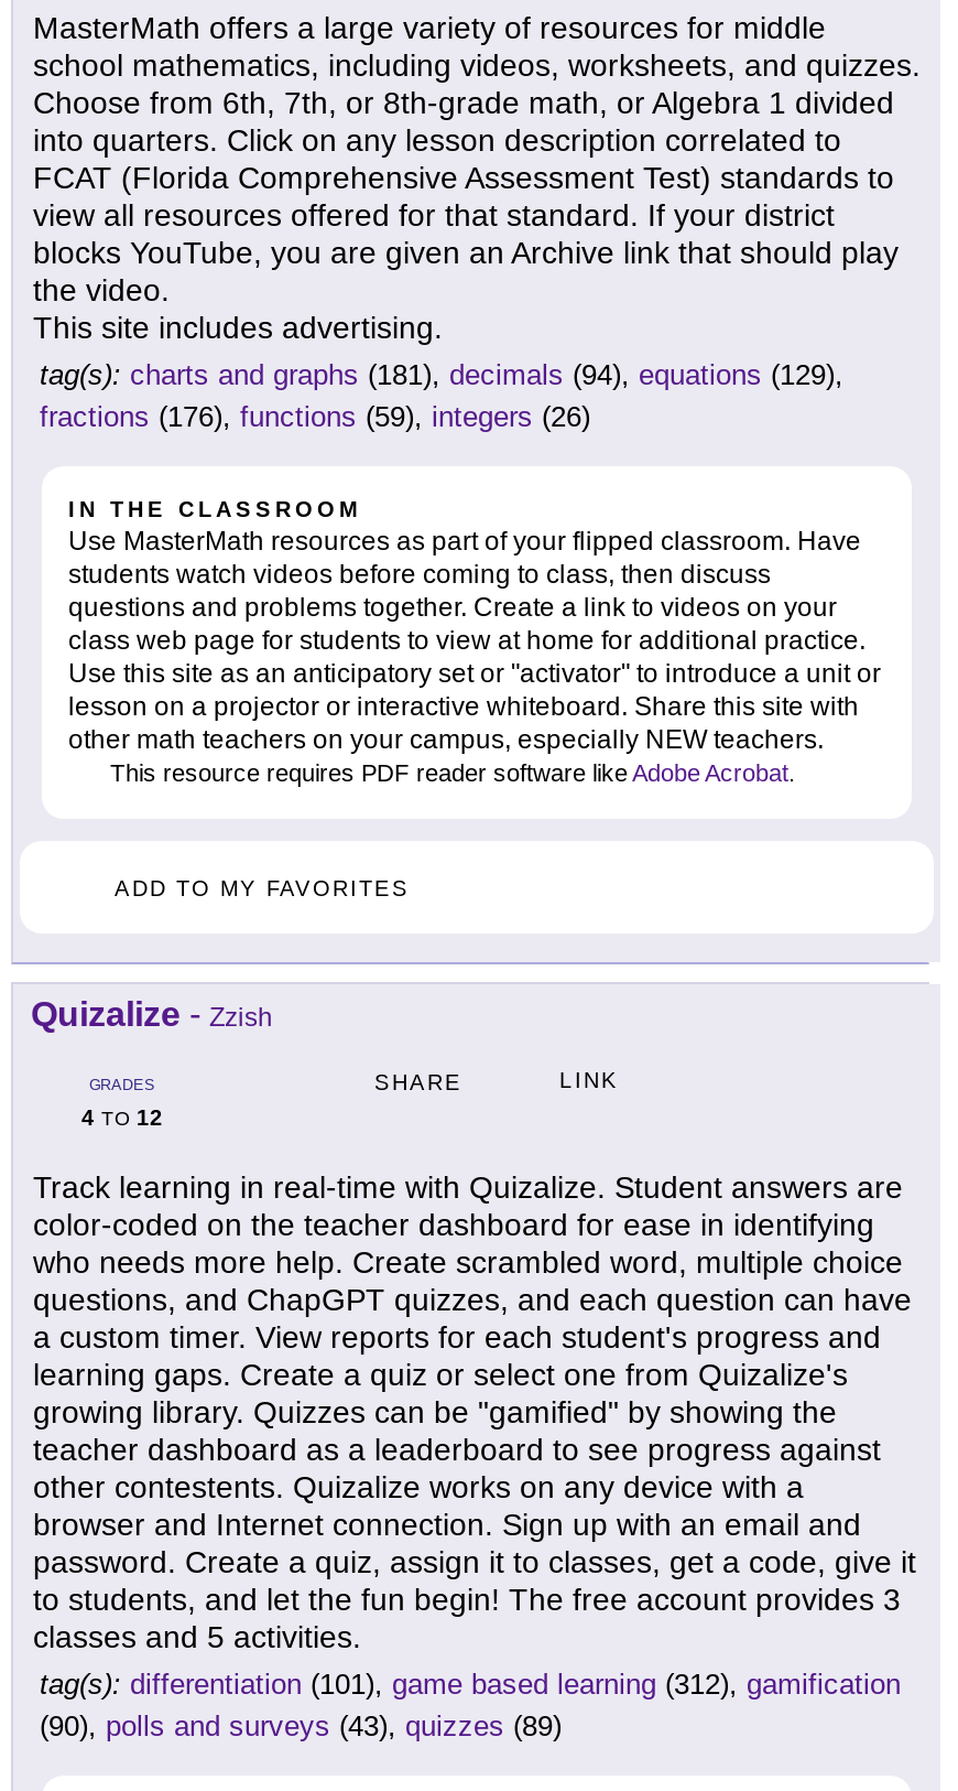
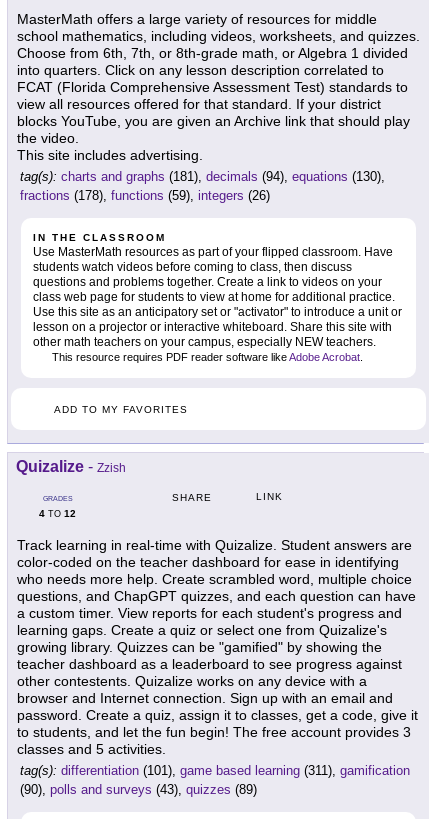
[40,358,843,391] tag(s): charts and graphs (181), decimals (94), equations (129), -> [20,169,385,184] tag(s): charts and graphs (181), decimals (94), equations (130),
[40,400,590,433] fractions (176), functions (59), integers (26) -> [20,188,270,203] fractions (178), functions (59), integers (26)
[40,1668,901,1701] tag(s): differentiation (101), game based learning (312), gamification -> [20,763,410,778] tag(s): differentiation (101), game based learning (311), gamification

